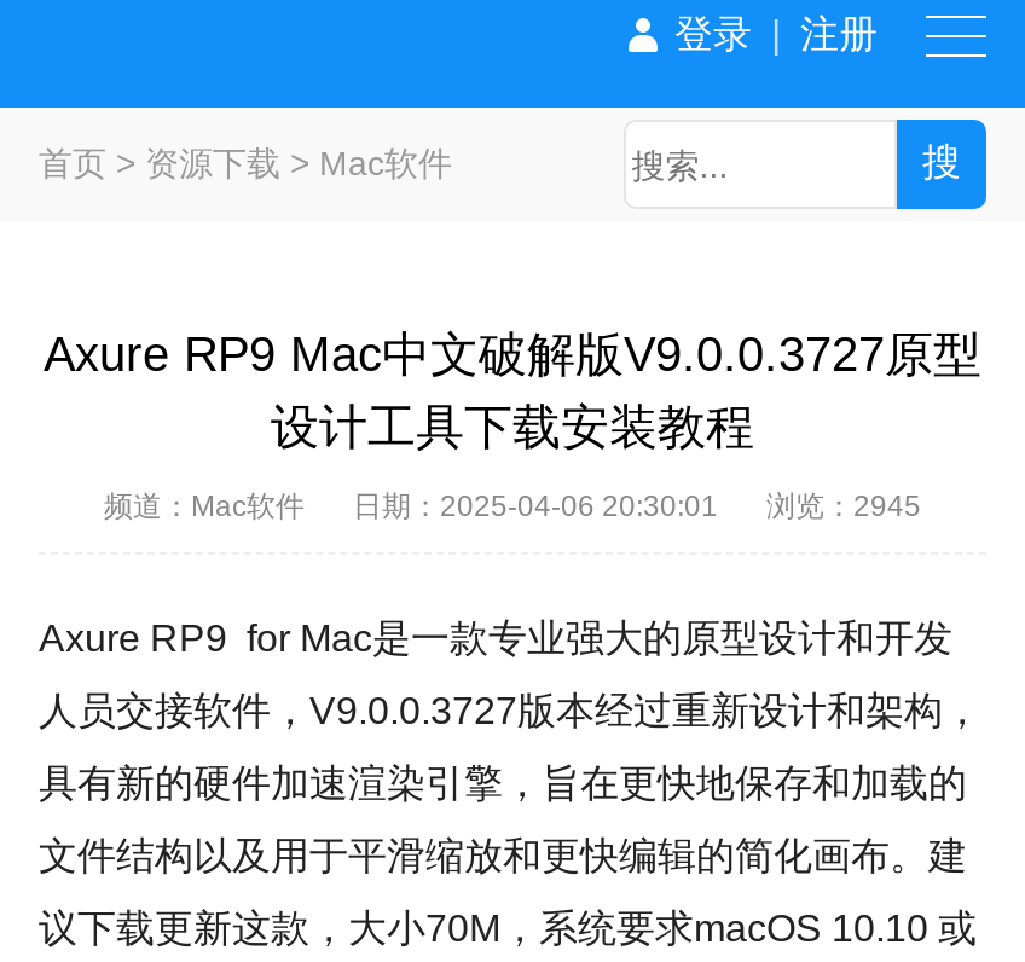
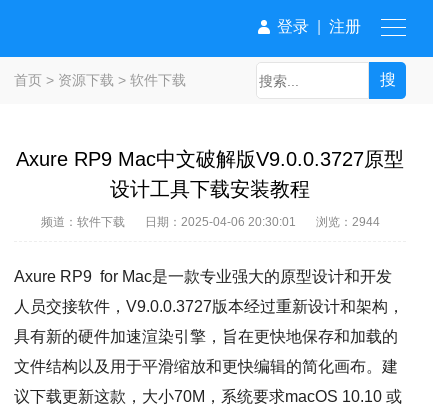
[39,144,452,182] 首页>资源下载> Mac软件 -> [14,72,186,88] 首页>资源下载>软件下载
[104,489,305,523] 频道：Mac软件 -> [40,215,124,229] 频道：软件下载
[766,489,921,523] 浏览：2945 -> [315,215,379,229] 浏览：2944

